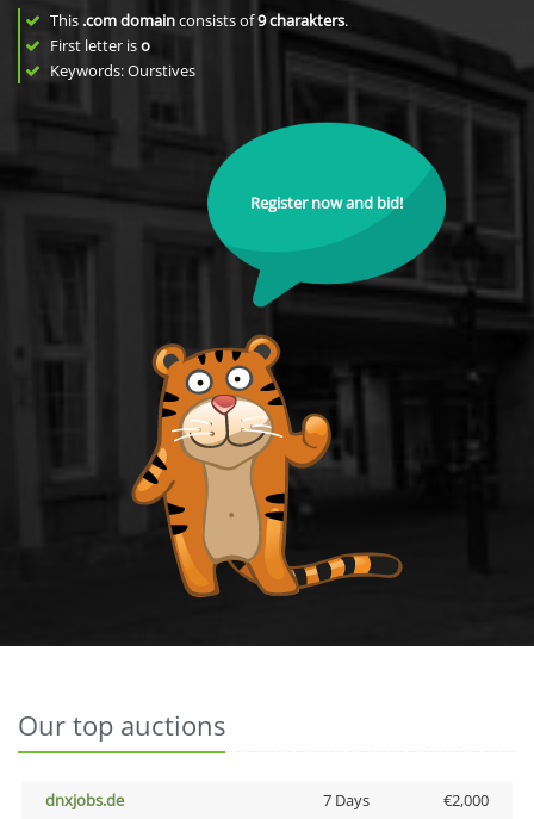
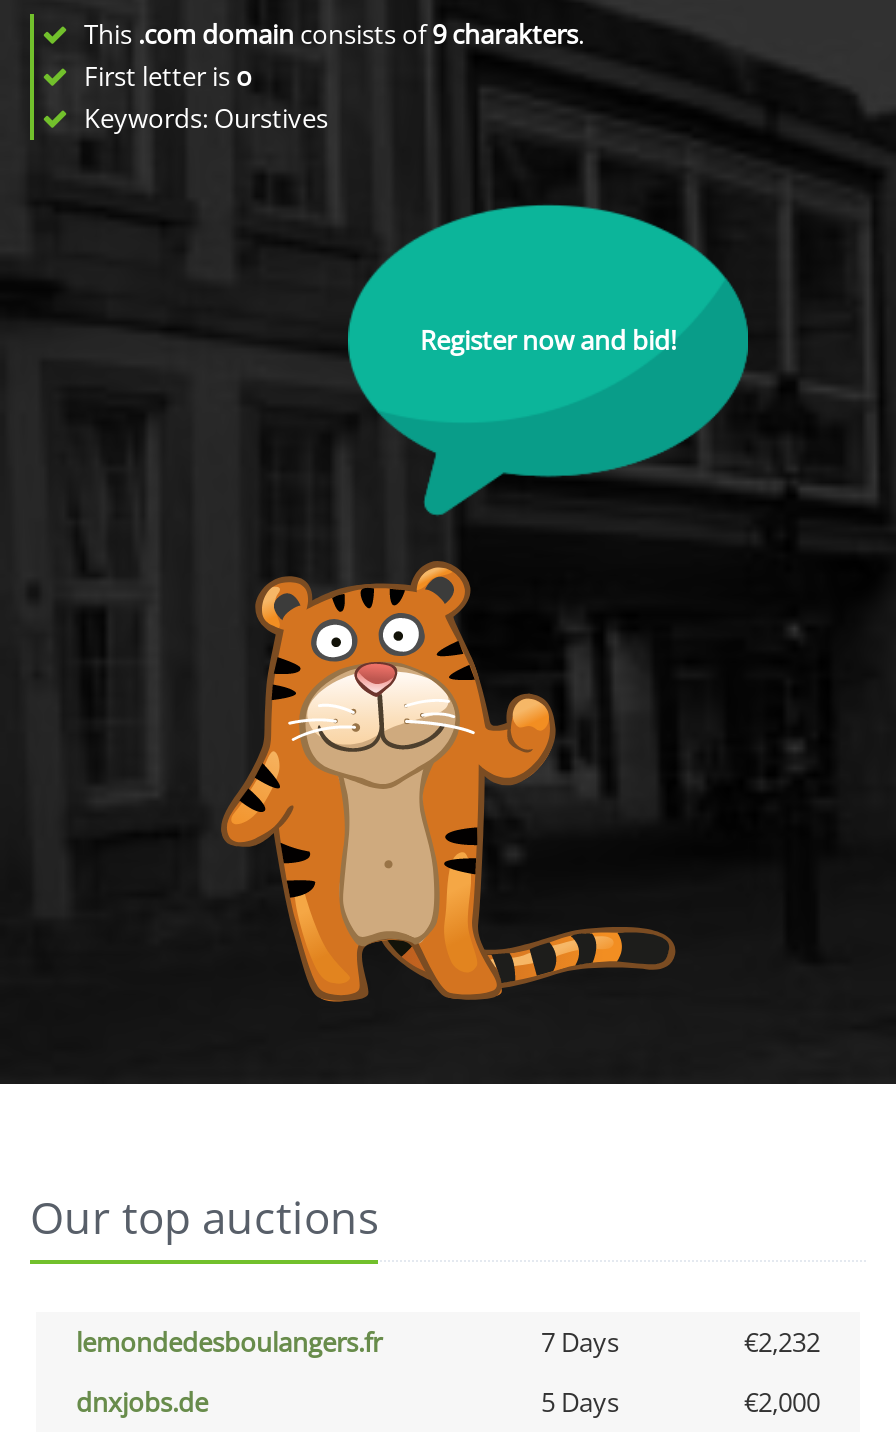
none -> [76,1324,820,1360] lemondedesboulangers.fr | 7 Days | €2,232
[322,789,369,811] 7 Days -> [541,1384,619,1420] 5 Days

